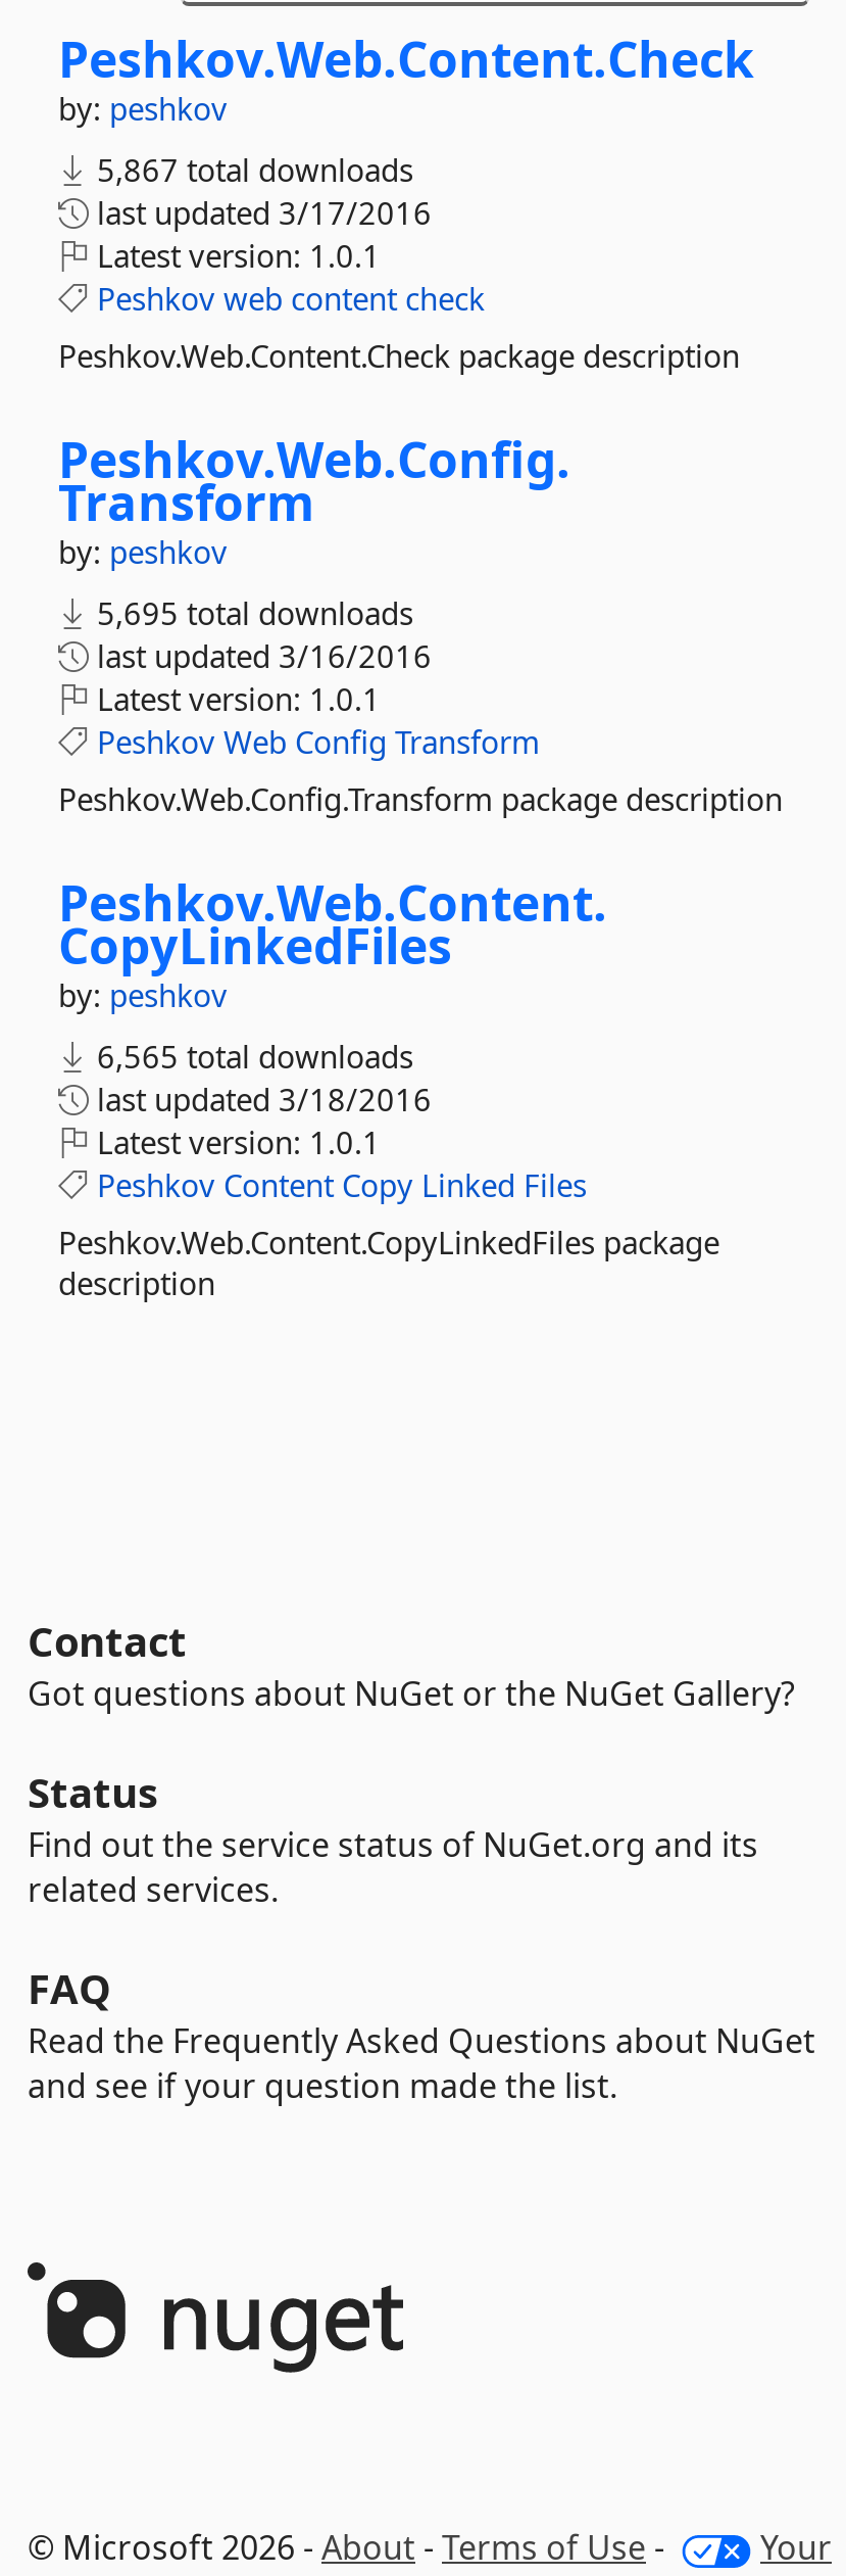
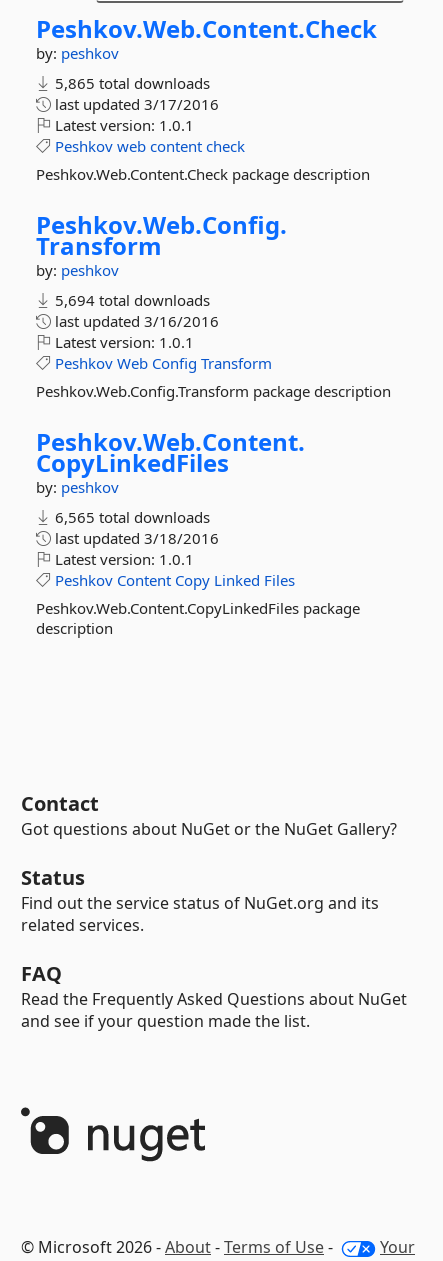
[89,149,413,190] 5,867 total downloads -> [51,73,210,93] 5,865 total downloads
[89,592,413,633] 5,695 total downloads -> [51,290,210,310] 5,694 total downloads

